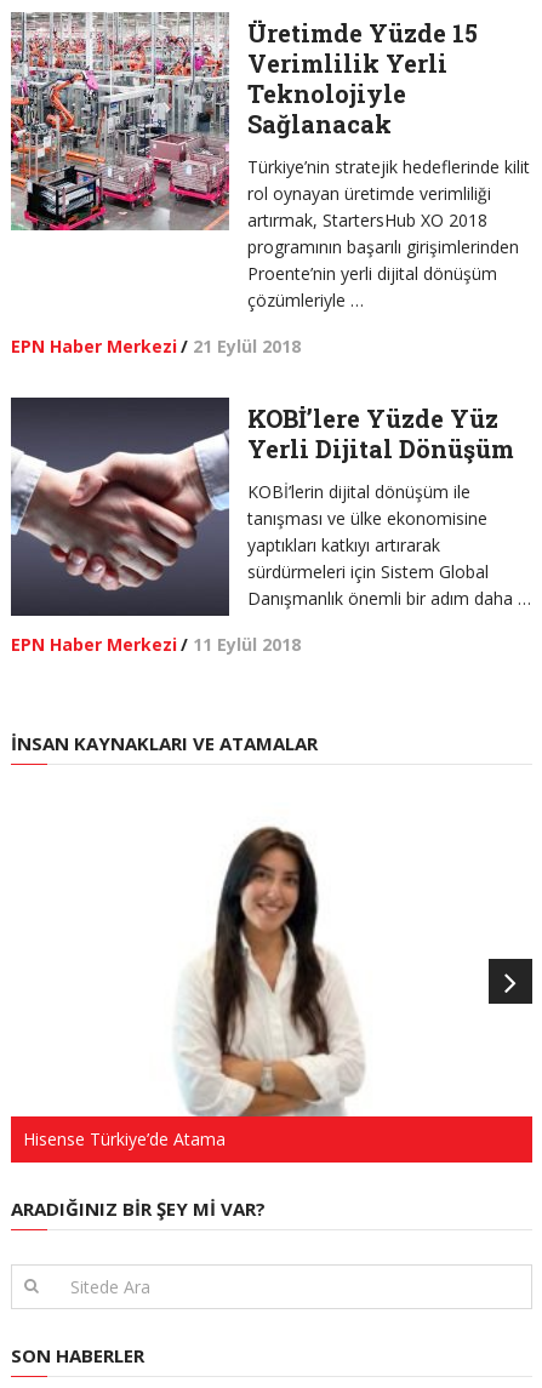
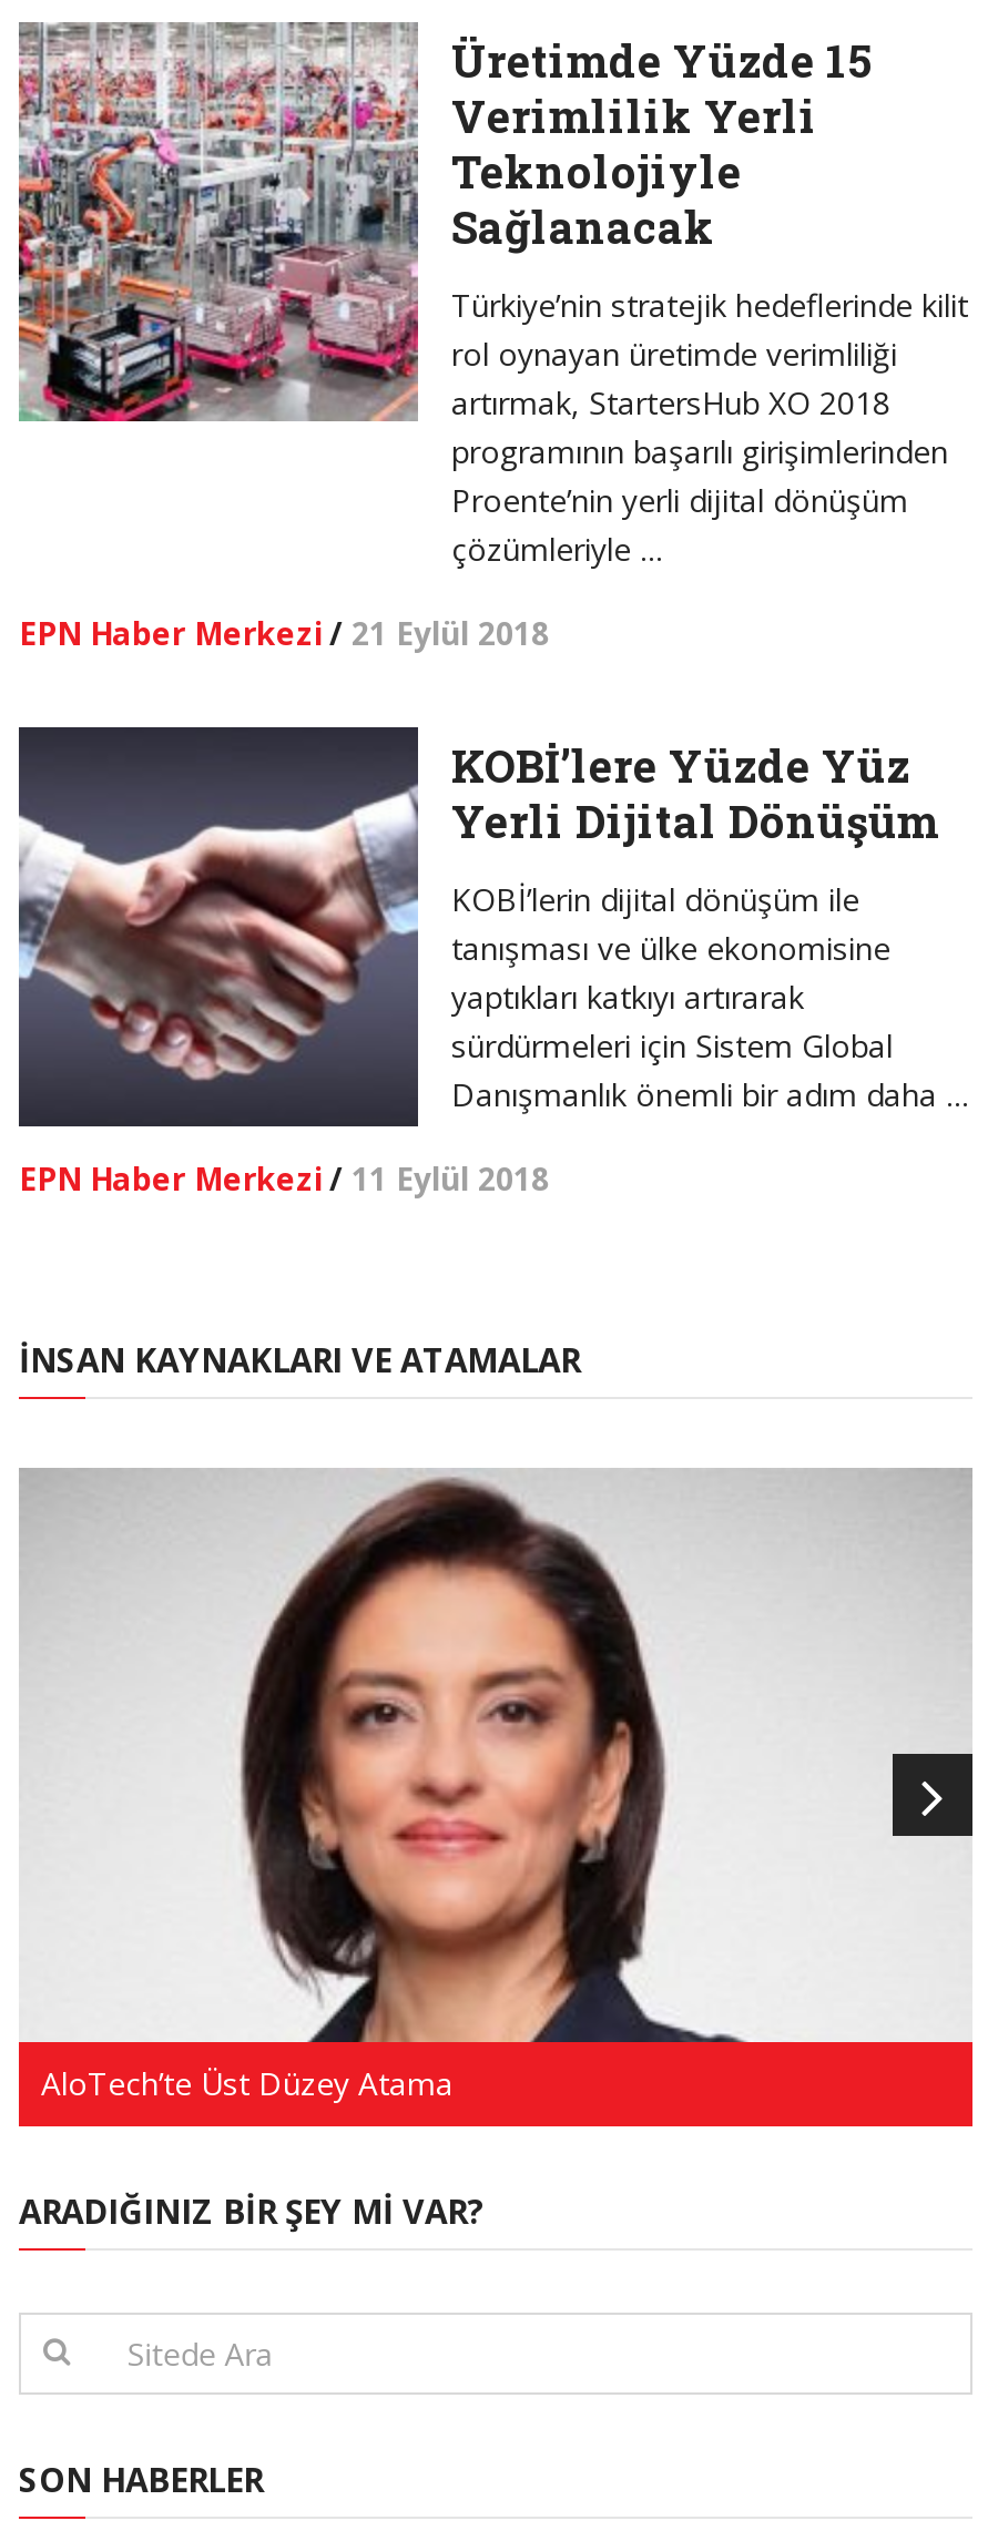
[12,804,531,1150] [image] | Hisense Türkiye’de Atama -> [19,1468,972,2104] [image] | AloTech’te Üst Düzey Atama

